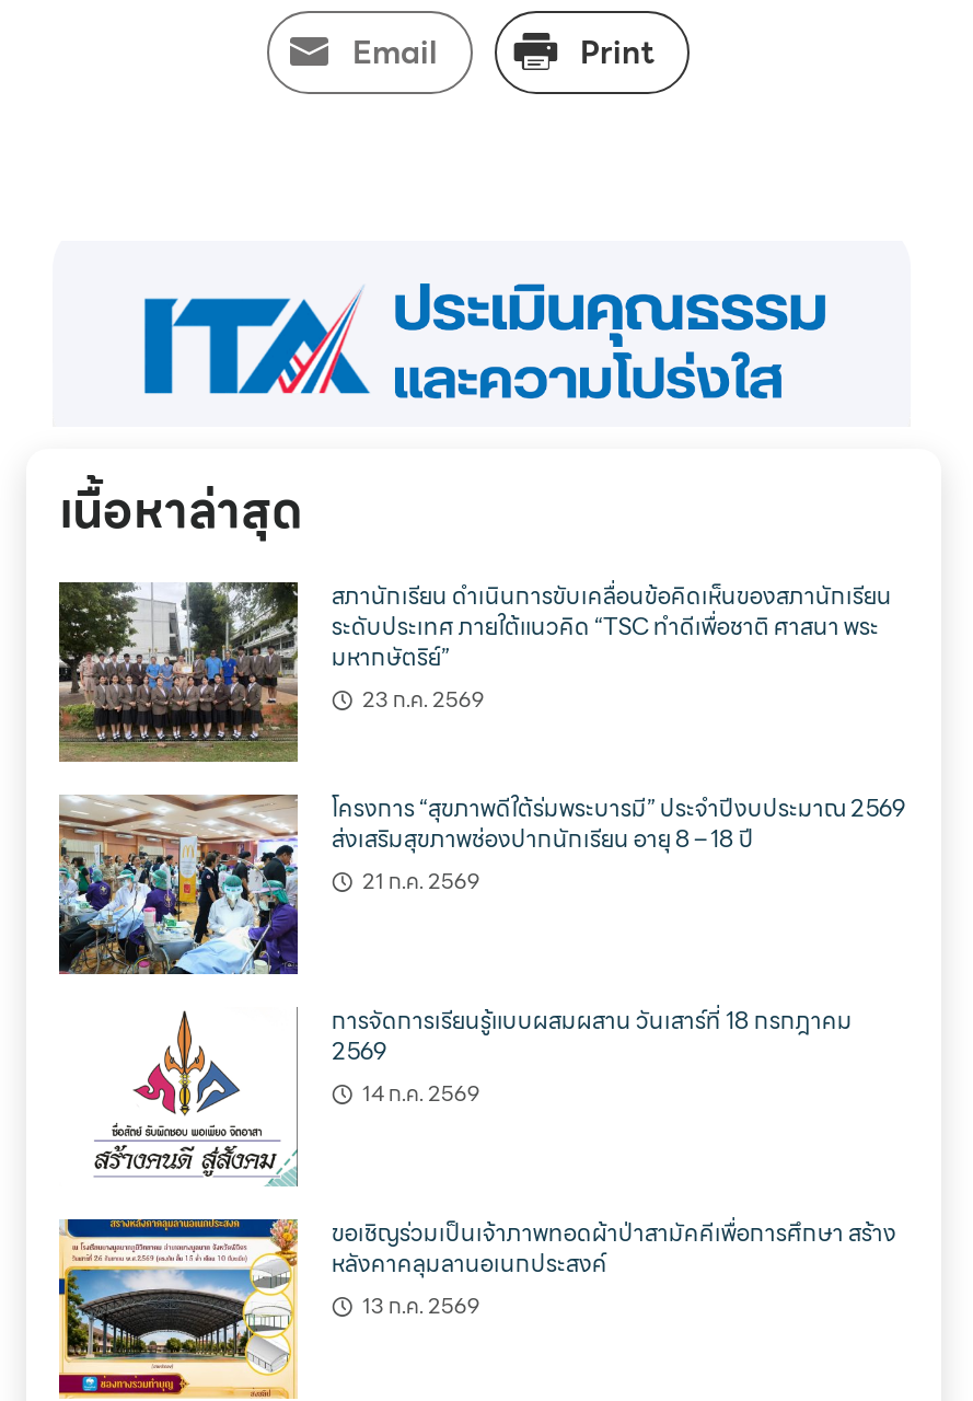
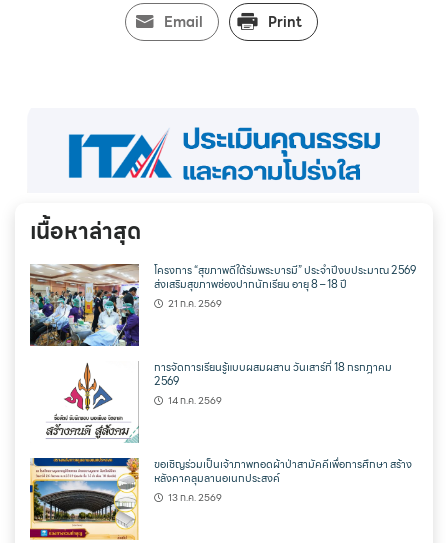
[57,579,892,764] [image] | สภานักเรียน ดำเนินการขับเคลื่อนข้อคิดเห็นของสภานักเรียน | ระดับประเทศ ภายใต้แนวคิด “TSC ทำดีเพื่อชาติ ศาสนา พระ | มหากษัตริย์” | 23 ก.ค. 2569 -> none

